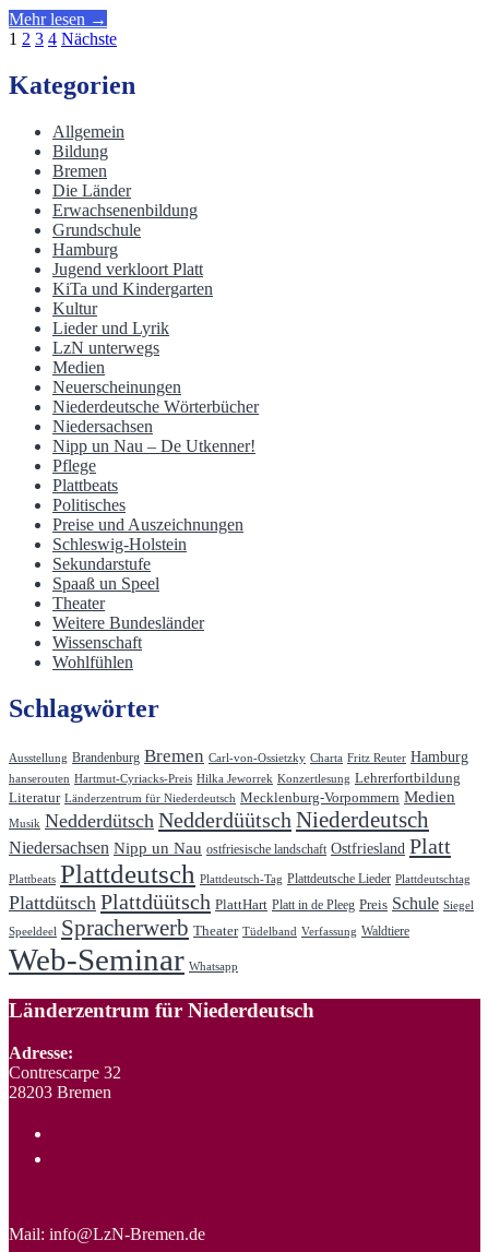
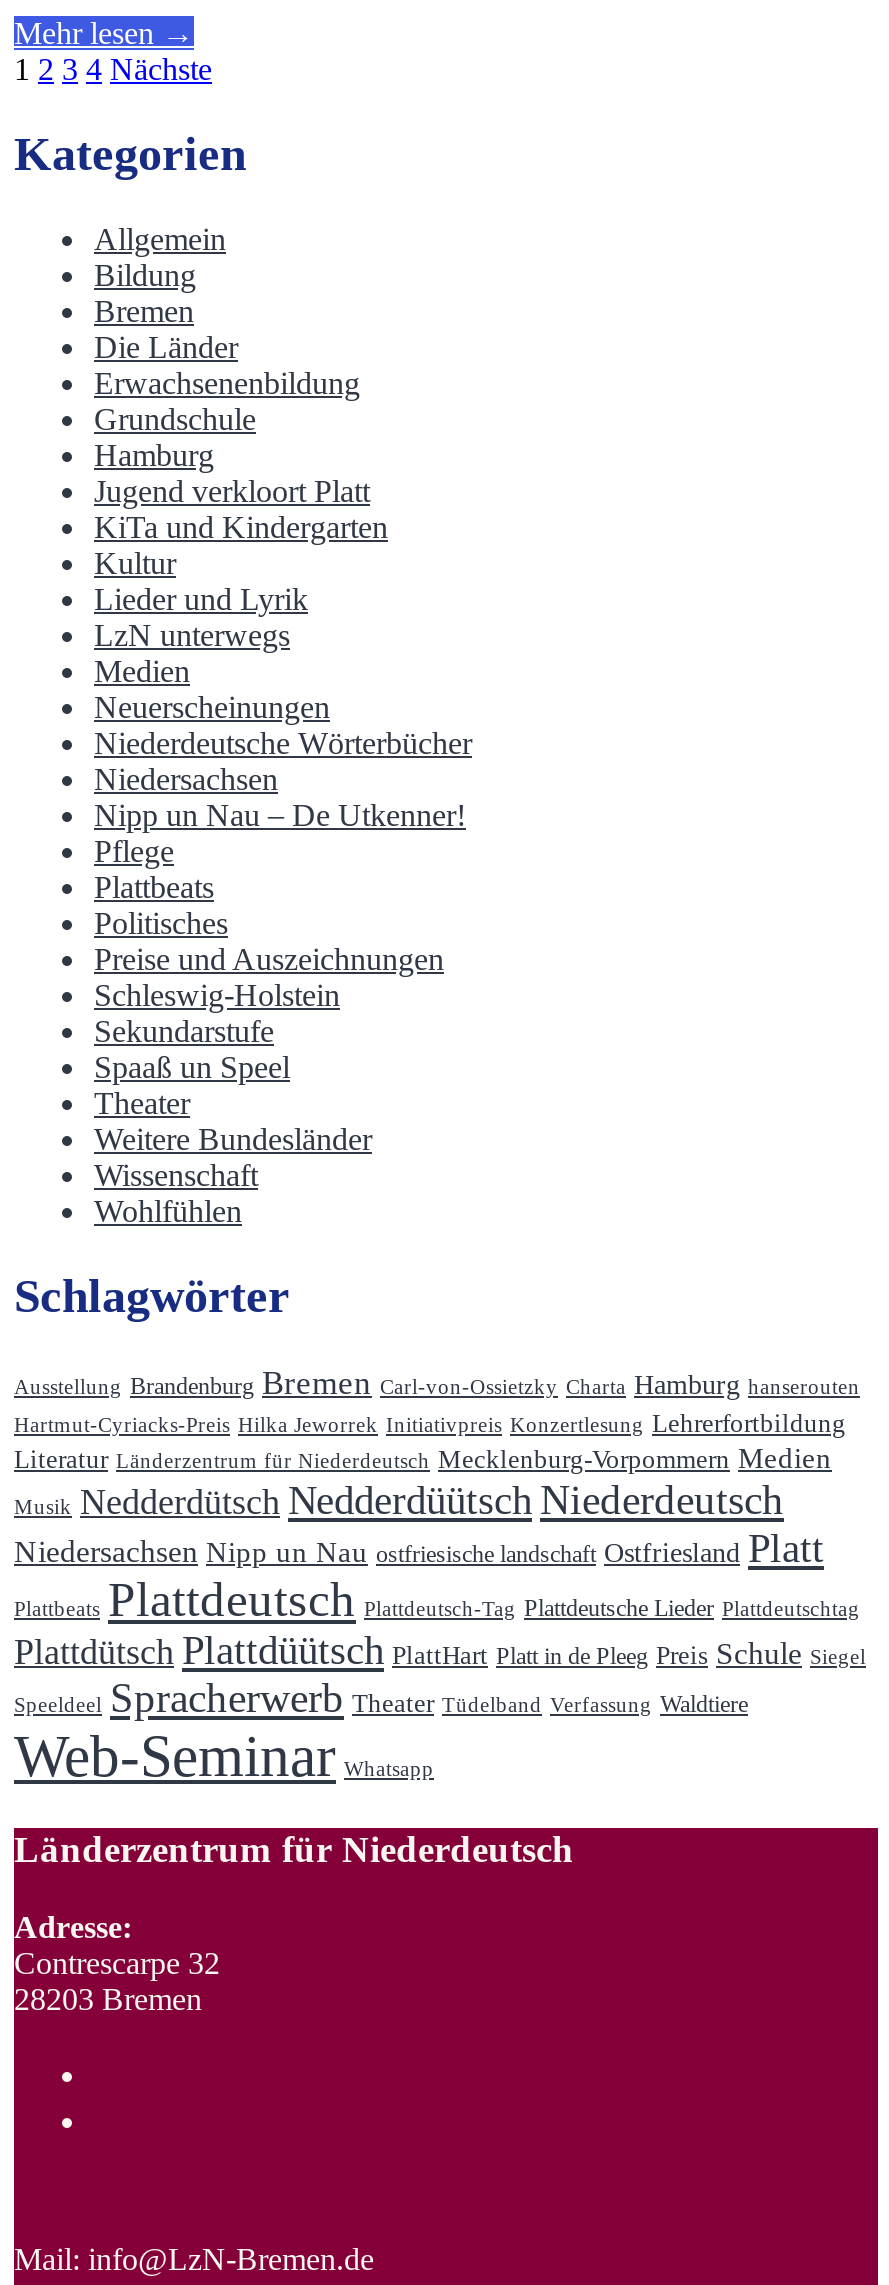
[9,746,468,786] Ausstellung Brandenburg Bremen Carl-von-Ossietzky Charta Fritz Reuter Hamburg | hanserouten Hartmut-Cyriacks-Preis Hilka Jeworrek Konzertlesung Lehrerfortbildung -> [14,1364,860,1438] Ausstellung Brandenburg Bremen Carl-von-Ossietzky Charta Hamburg hanserouten | Hartmut-Cyriacks-Preis Hilka Jeworrek Initiativpreis Konzertlesung Lehrerfortbildung

